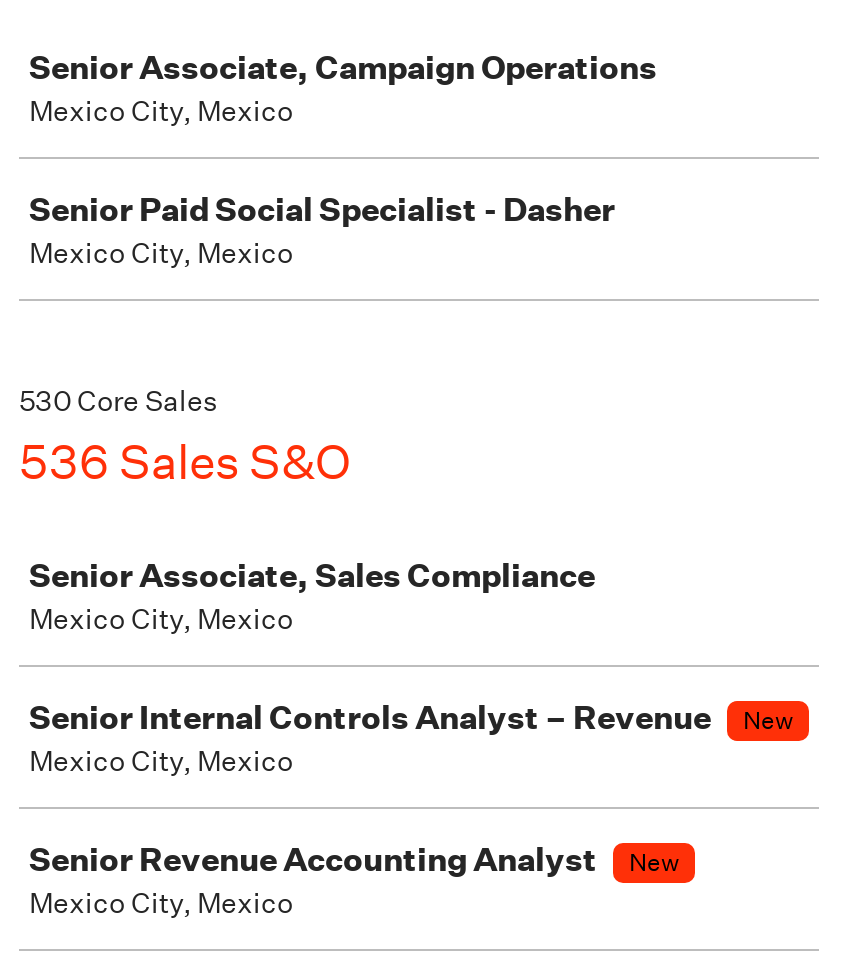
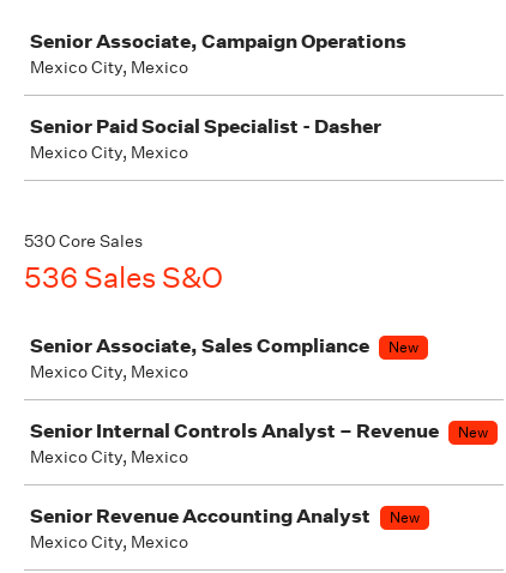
none -> [388,337,418,357] New

